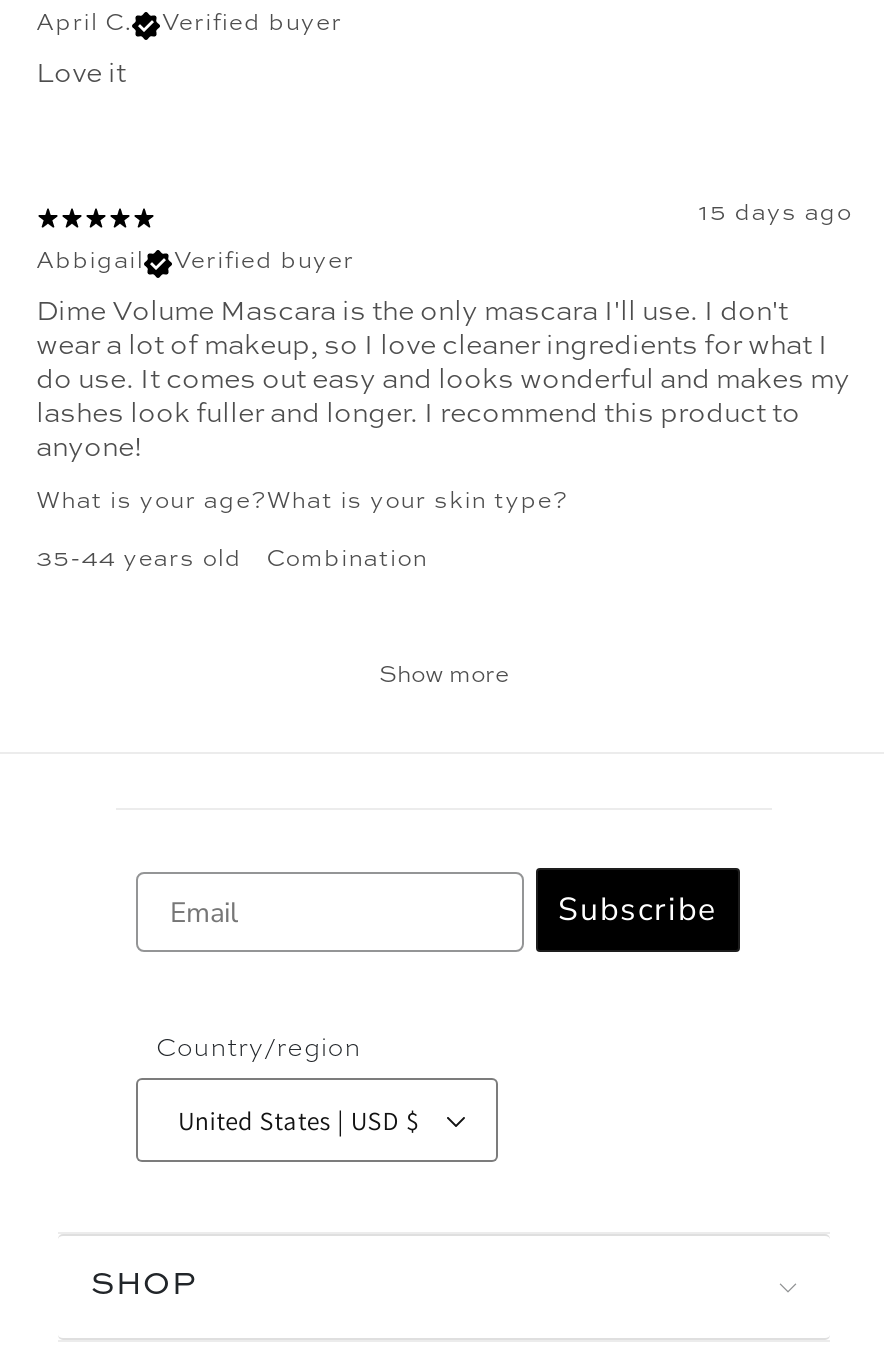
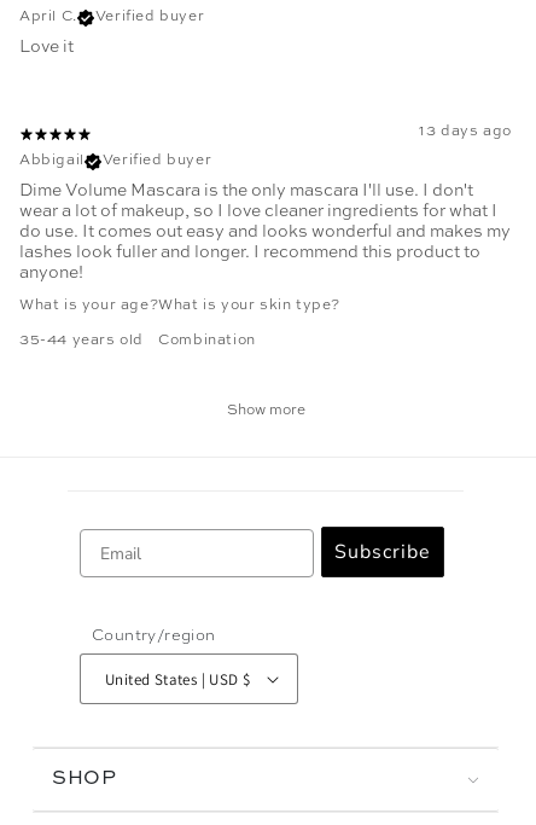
[699,202,852,226] 15 days ago -> [419,125,512,139] 13 days ago

